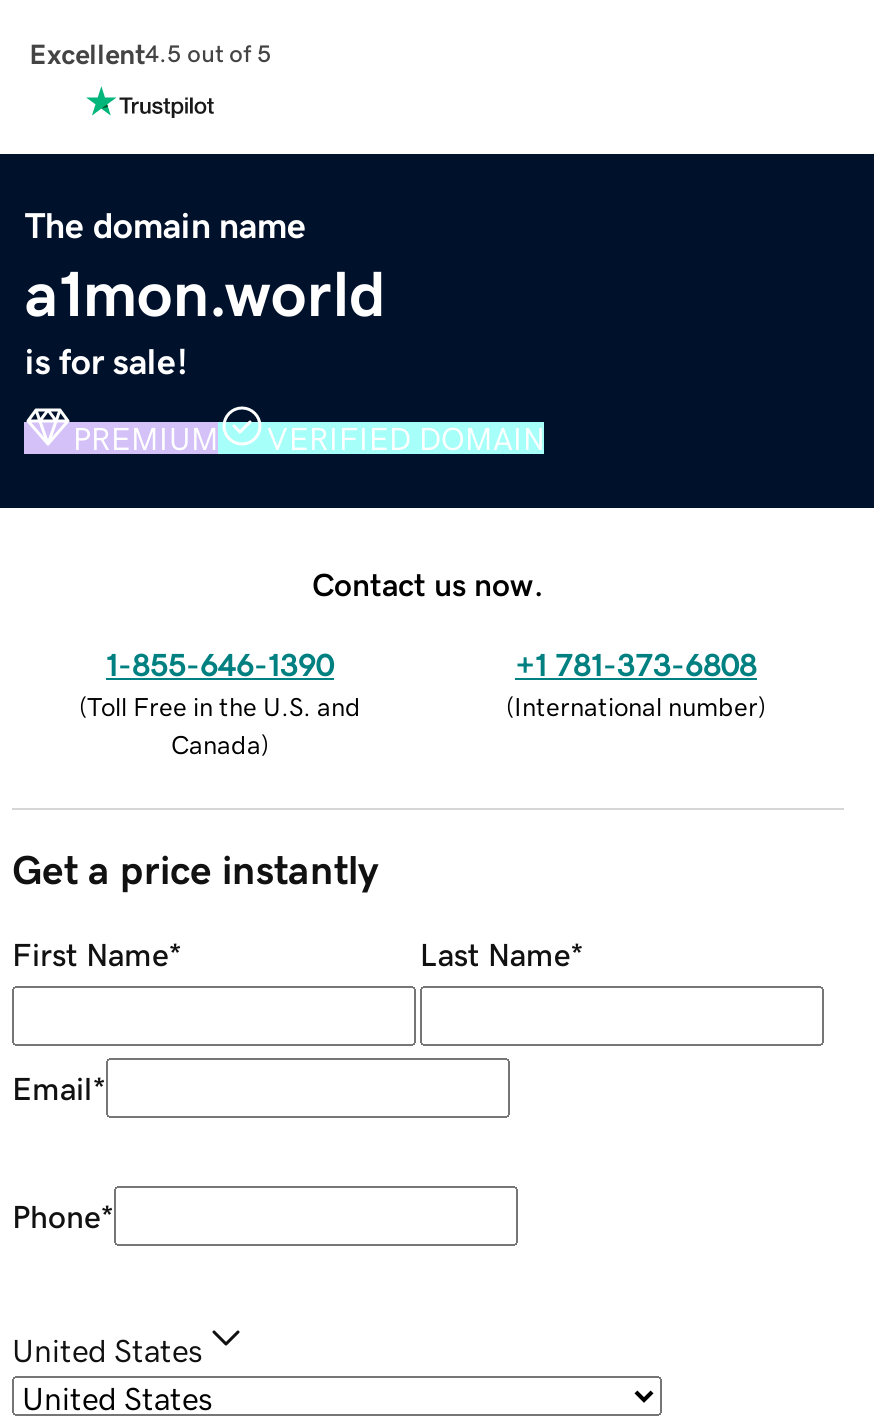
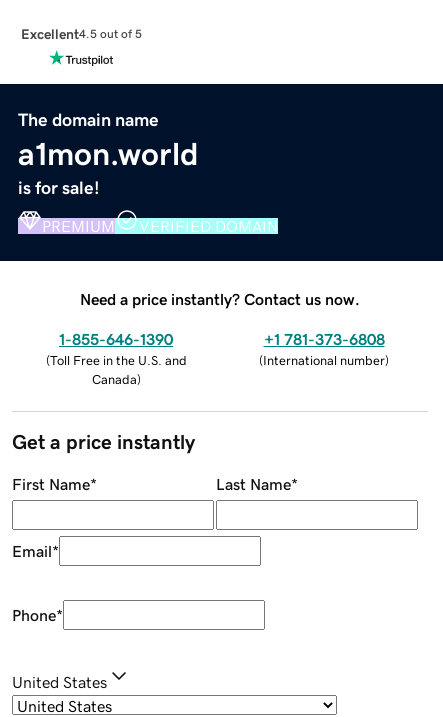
[312,567,544,599] Contact us now. -> [80,291,360,307] Need a price instantly? Contact us now.

